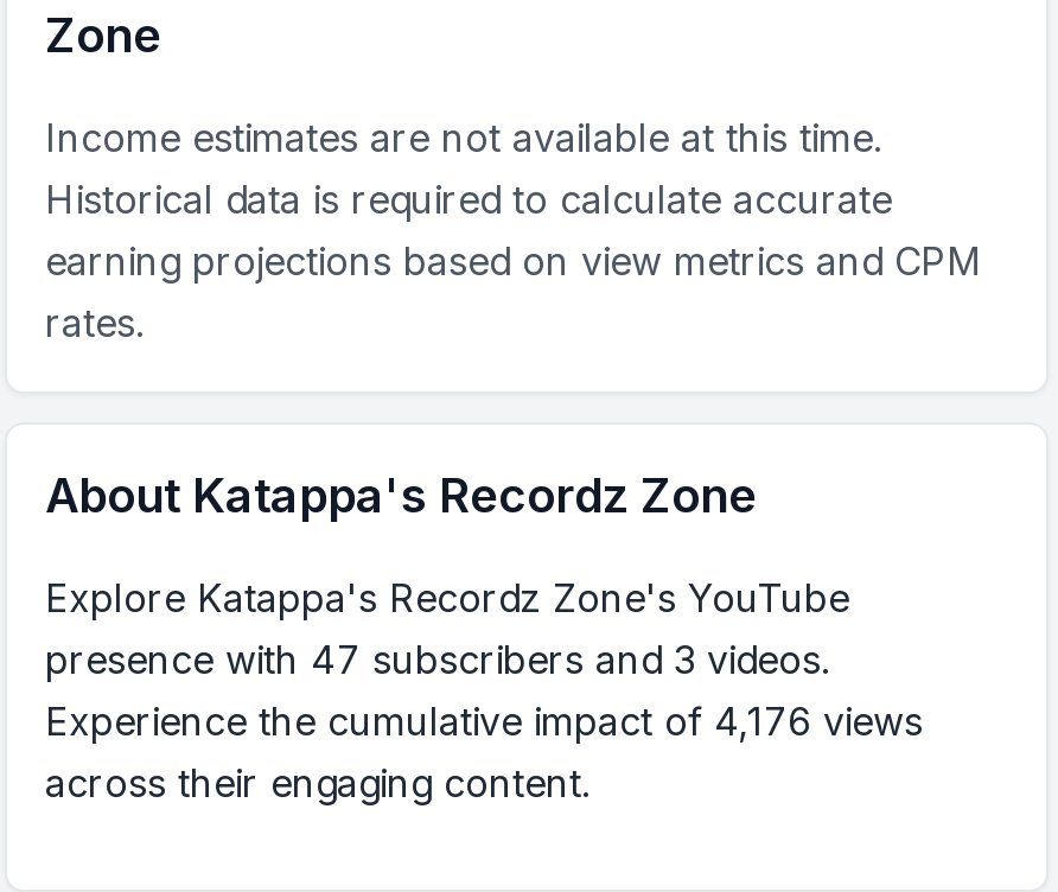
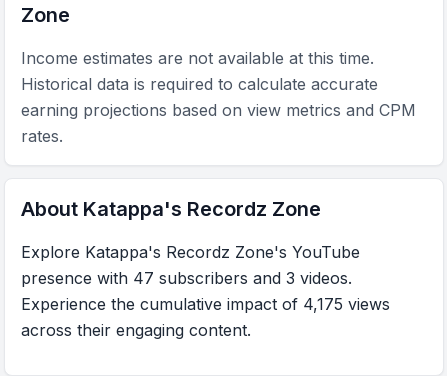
[45,698,923,745] Experience the cumulative impact of 4,176 views -> [21,294,390,314] Experience the cumulative impact of 4,175 views

